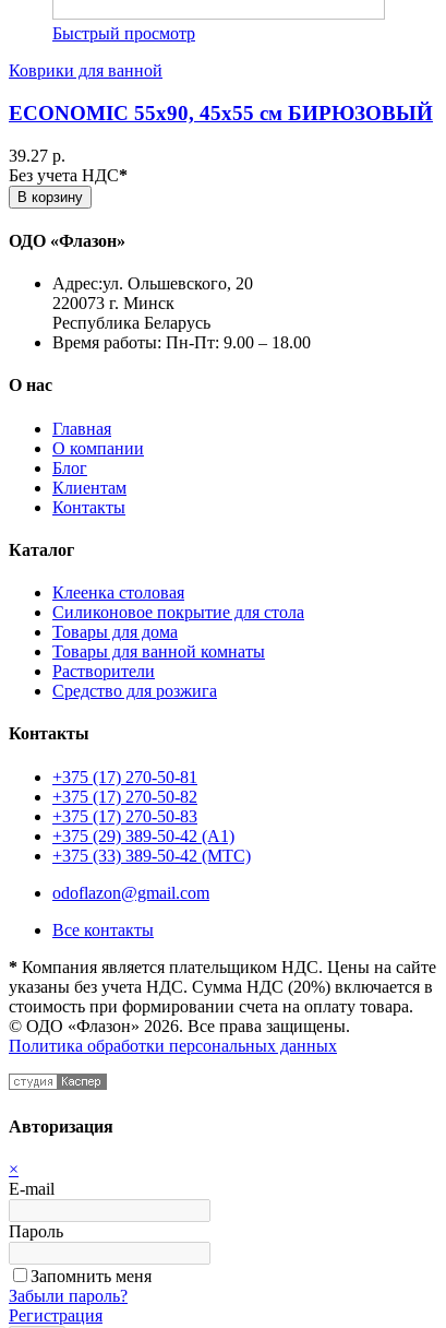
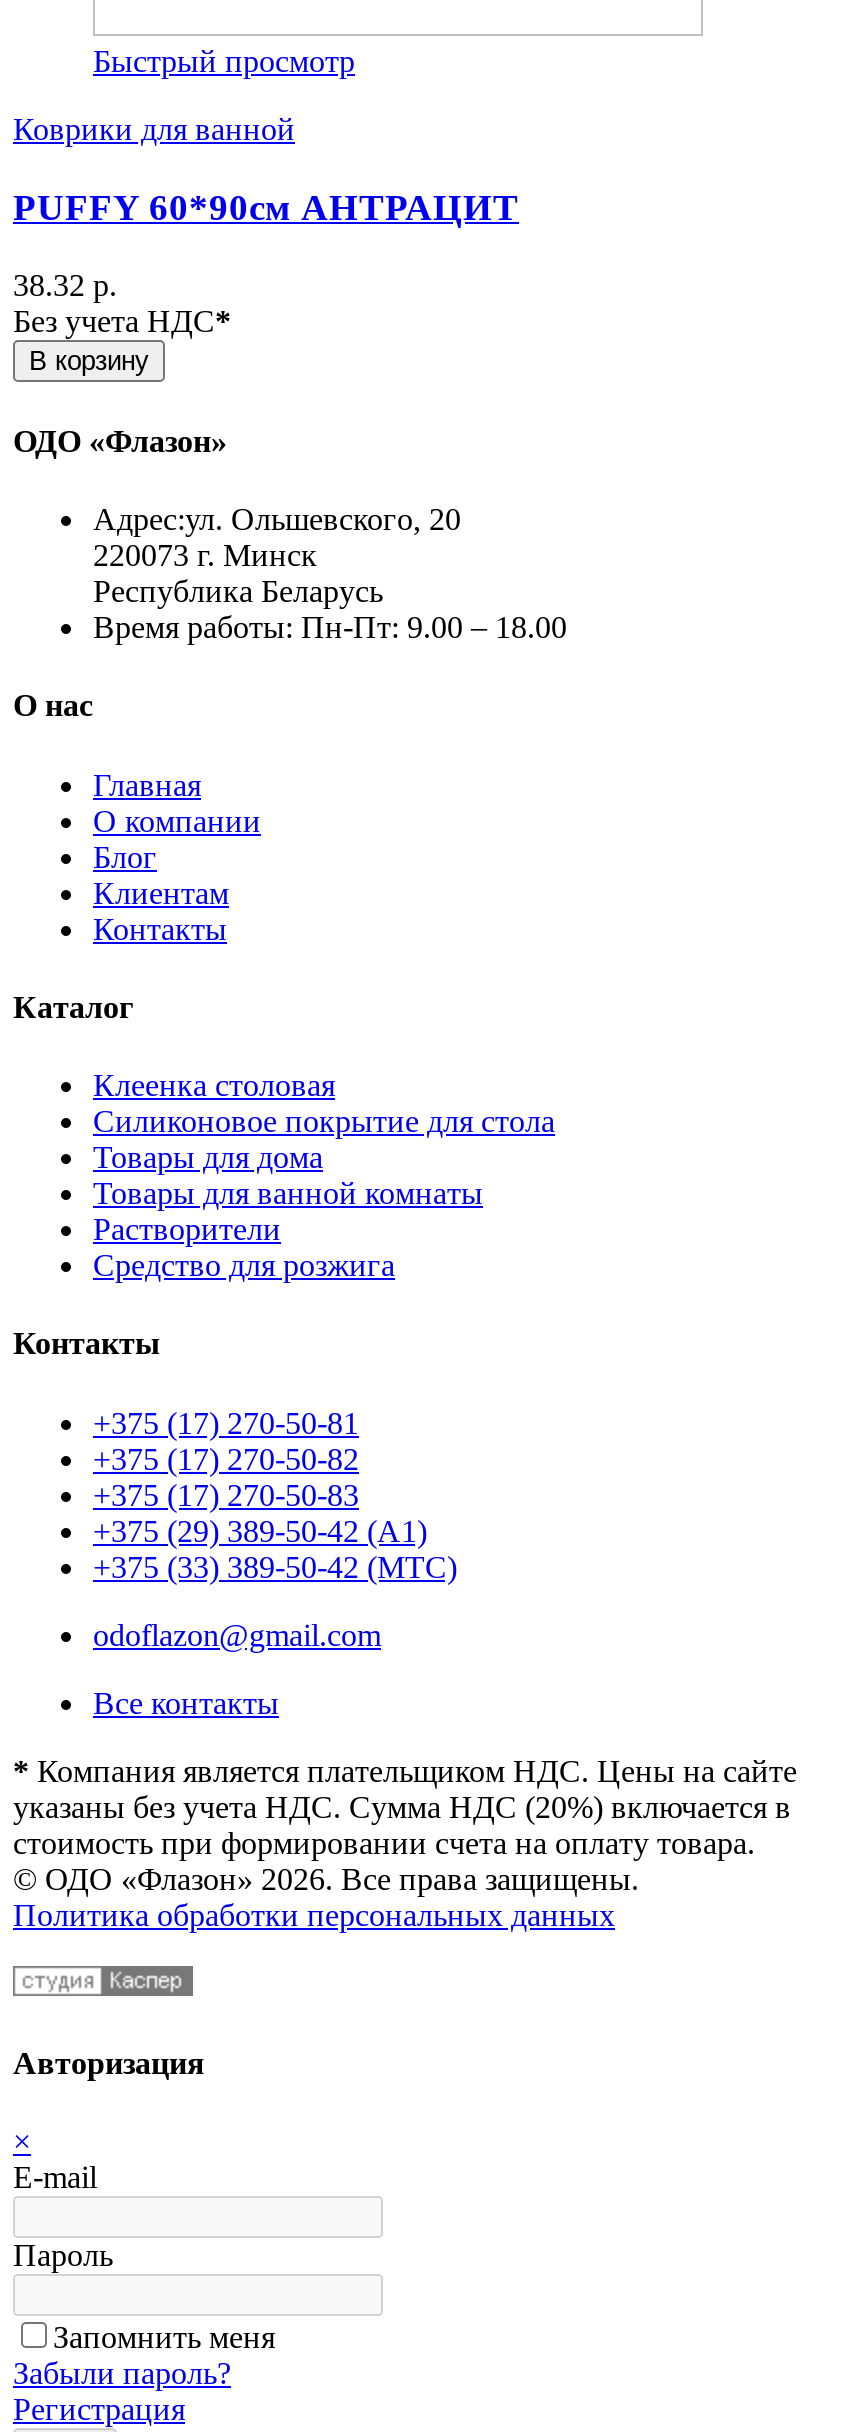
[9,101,433,124] ECONOMIC 55х90, 45х55 см БИРЮЗОВЫЙ -> [13,186,519,228] PUFFY 60*90см АНТРАЦИТ
[9,146,65,164] 39.27 р. -> [13,267,117,301] 38.32 р.

